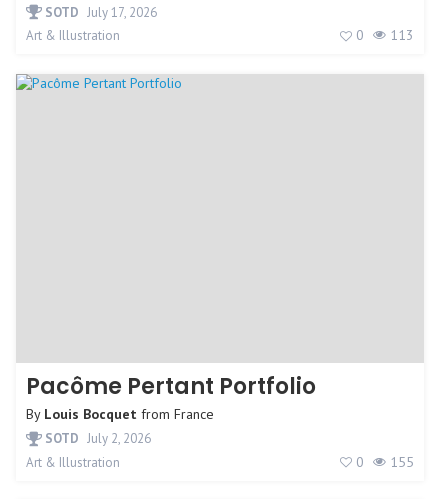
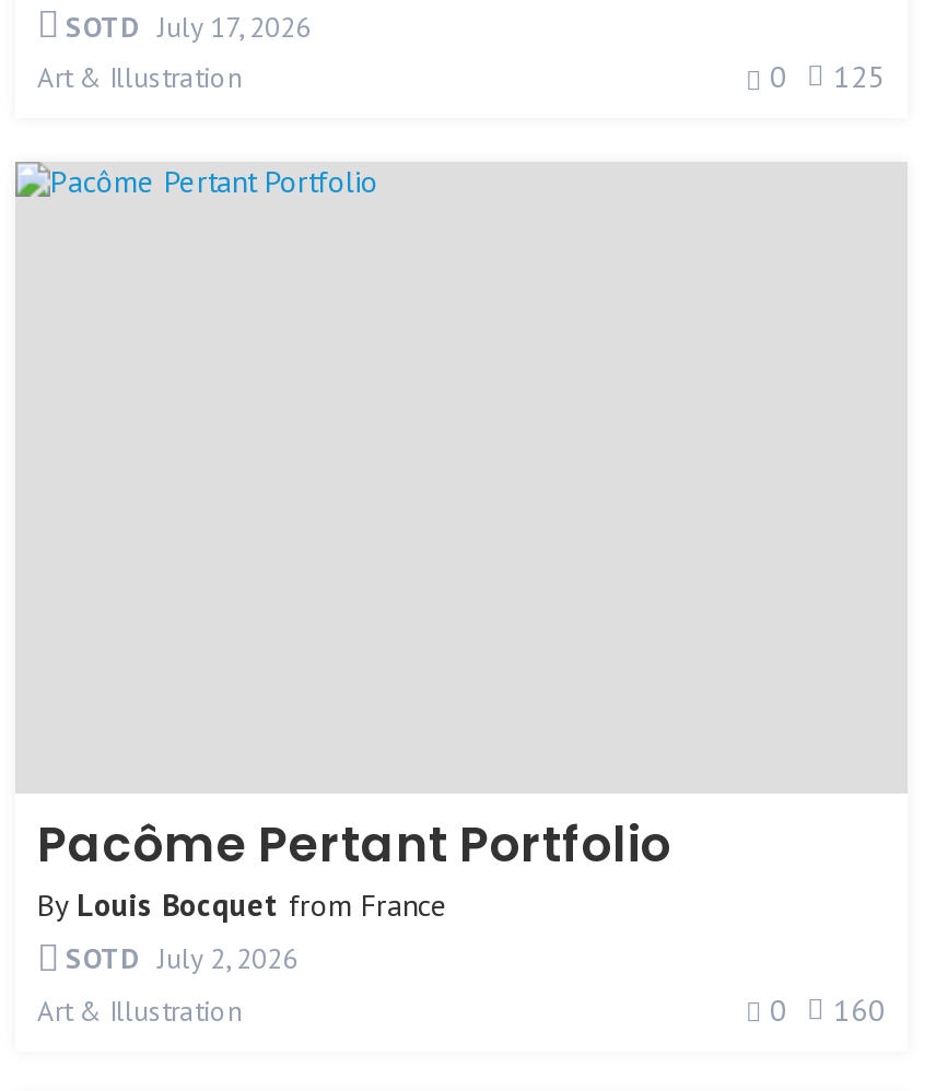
[356,26,414,44] 0 113 -> [770,57,886,97] 0 125
[356,452,414,470] 0 155 -> [770,989,886,1029] 0 160

